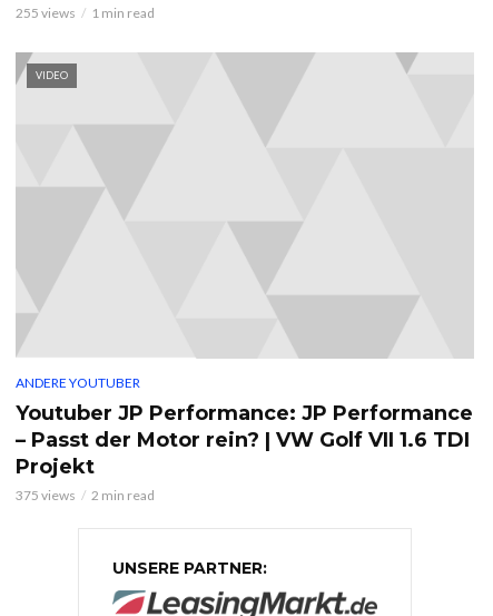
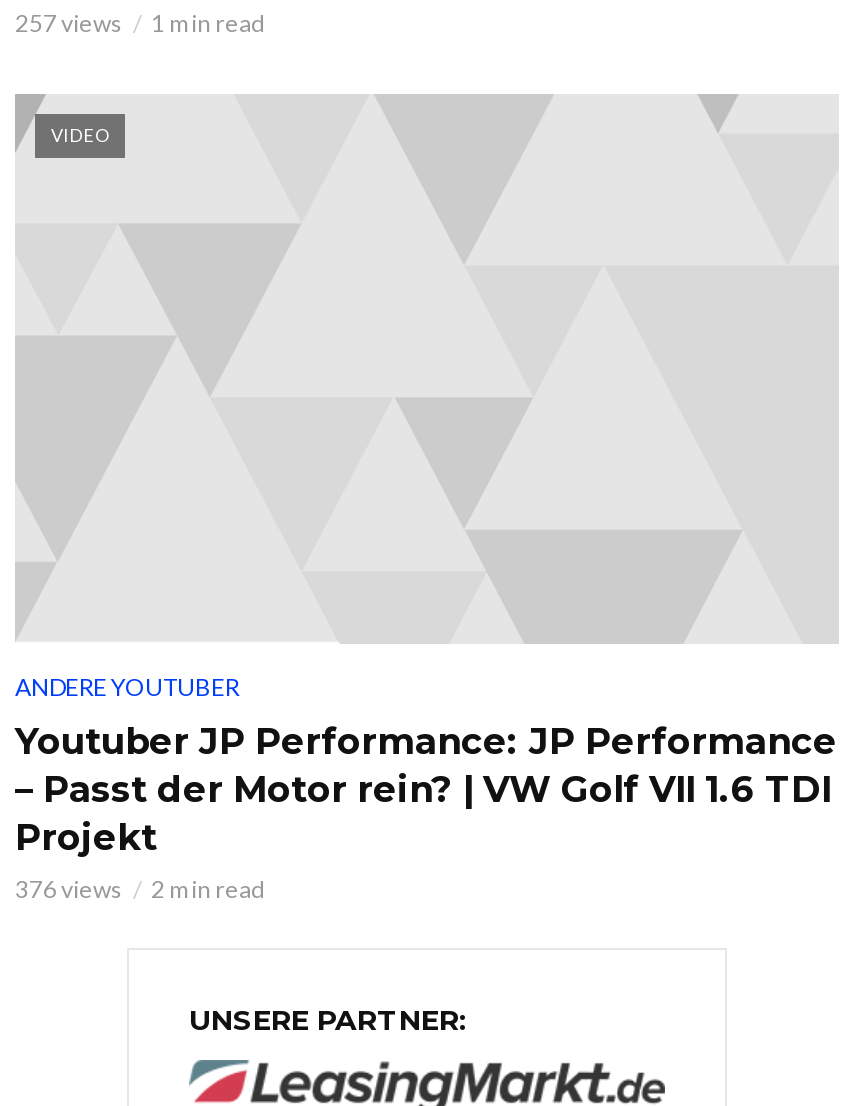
[16,4,155,21] 255 views 1 min read -> [15,8,265,38] 257 views 1 min read
[16,487,155,503] 375 views 2 min read -> [15,874,265,904] 376 views 2 min read

